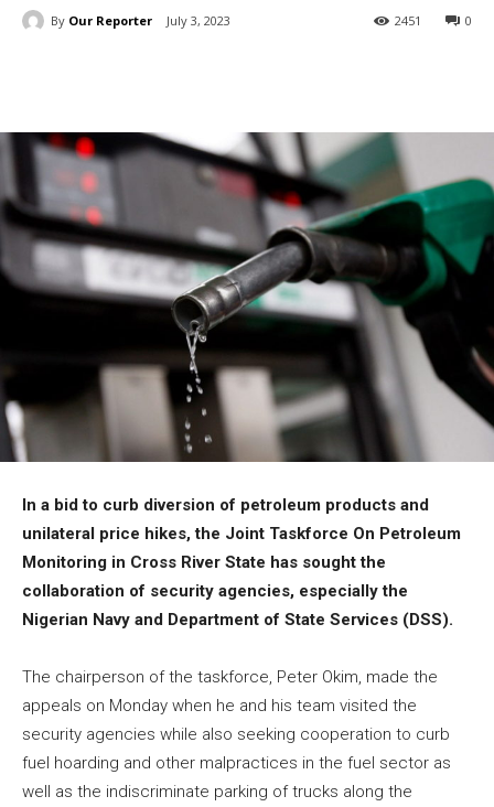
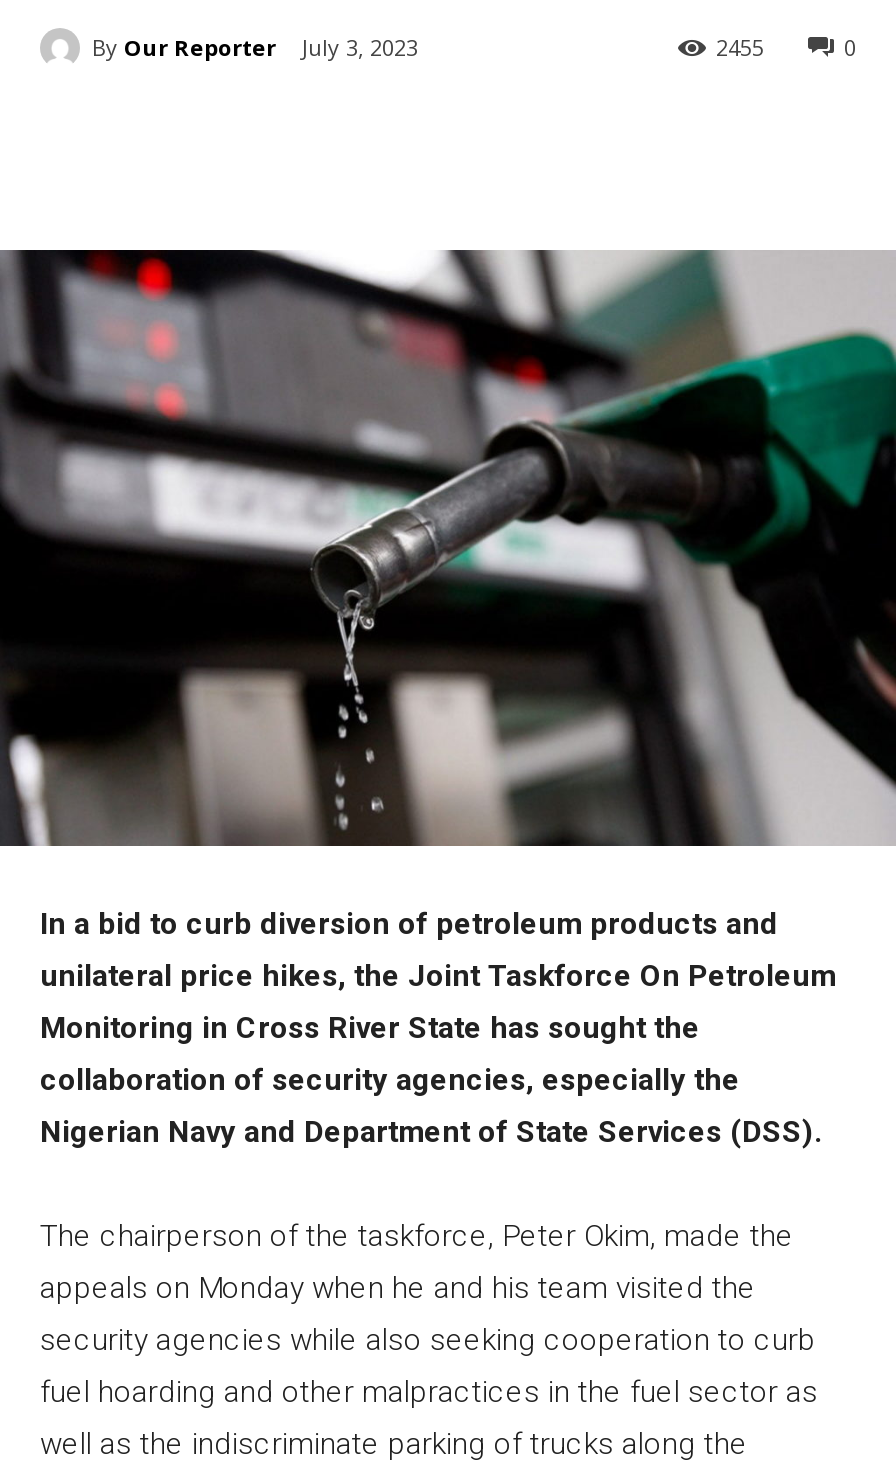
[395,12,421,29] 2451 -> [716,32,764,62] 2455

